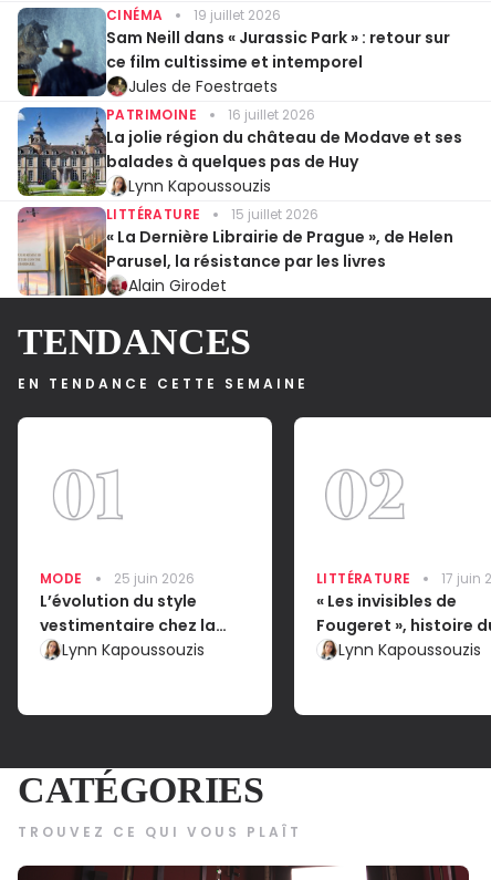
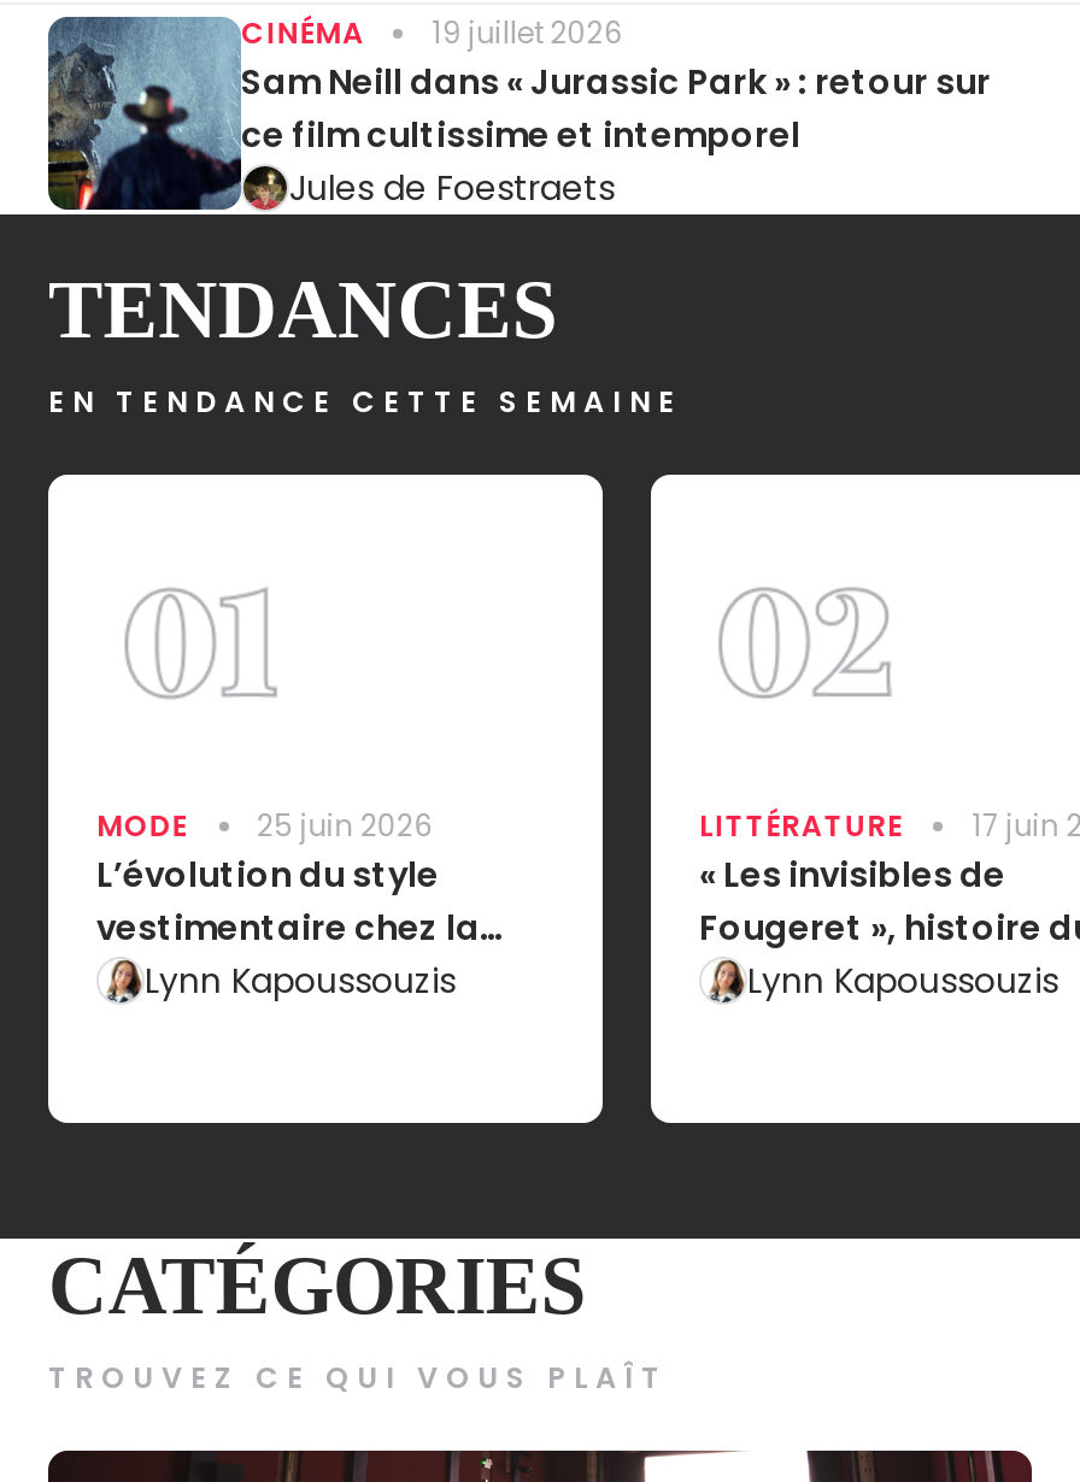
[17,105,462,296] [image] | PATRIMOINE | 16 juillet 2026 | La jolie région du château de Modave et ses | balades à quelques pas de Huy | Lynn Kapoussouzis | LITTÉRATURE | 15 juillet 2026 | « La Dernière Librairie de Prague », de Helen | Parusel, la résistance par les livres | Alain Girodet -> none
[17,207,113,297] [image] -> none

